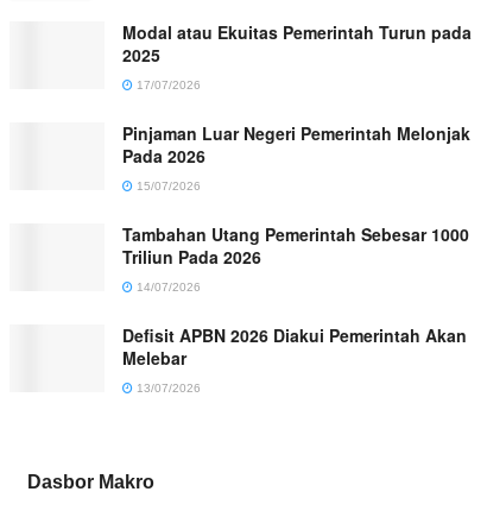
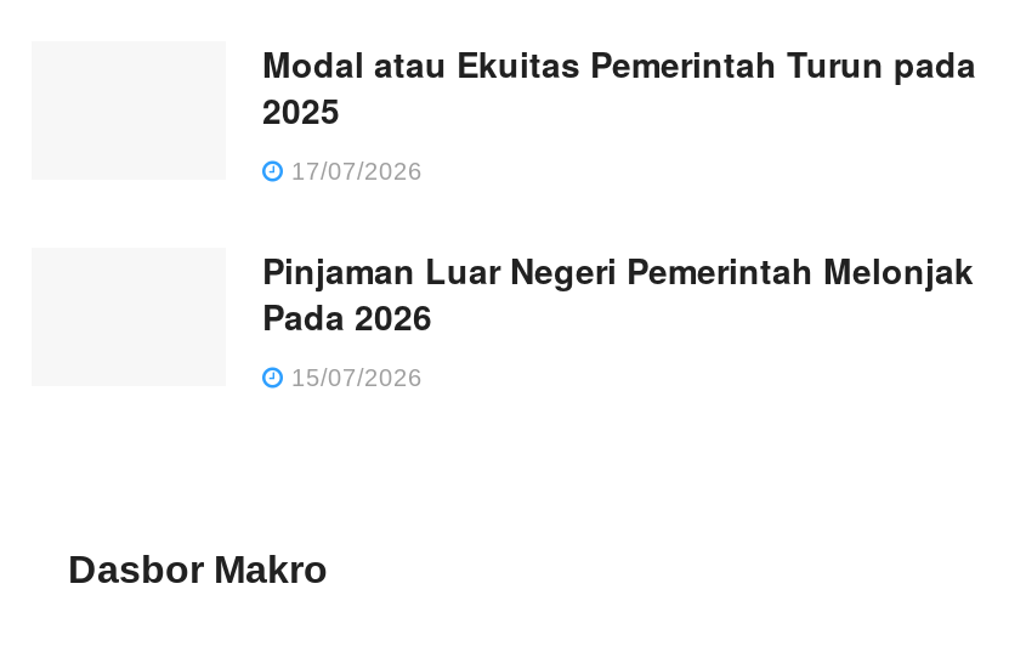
[122,222,469,395] Tambahan Utang Pemerintah Sebesar 1000 | Triliun Pada 2026 | 14/07/2026 | Defisit APBN 2026 Diakui Pemerintah Akan | Melebar | 13/07/2026 -> none

